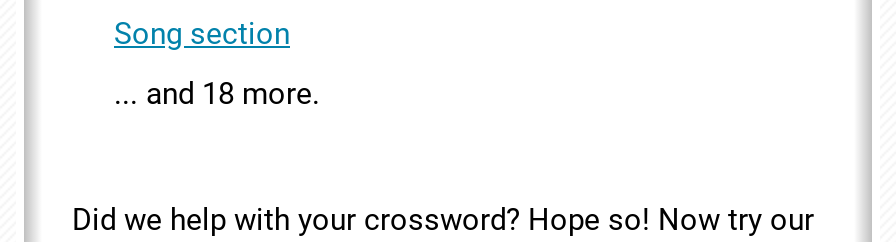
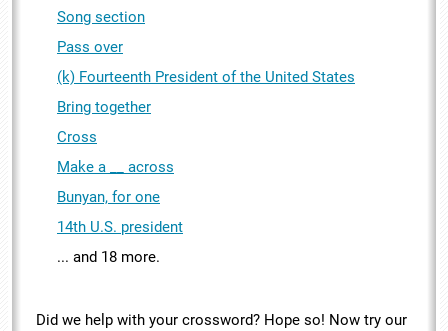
none -> [57,38,355,236] Pass over | (k) Fourteenth President of the United States | Bring together | Cross | Make a __ across | Bunyan, for one | 14th U.S. president

